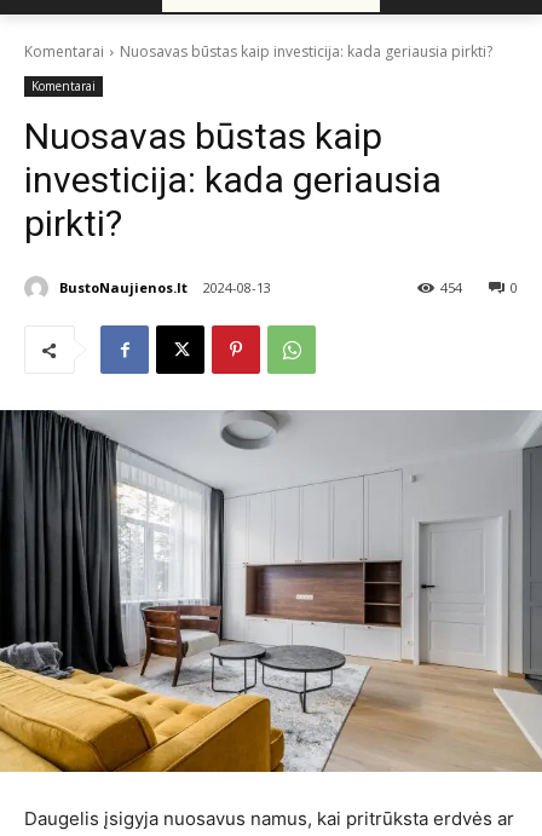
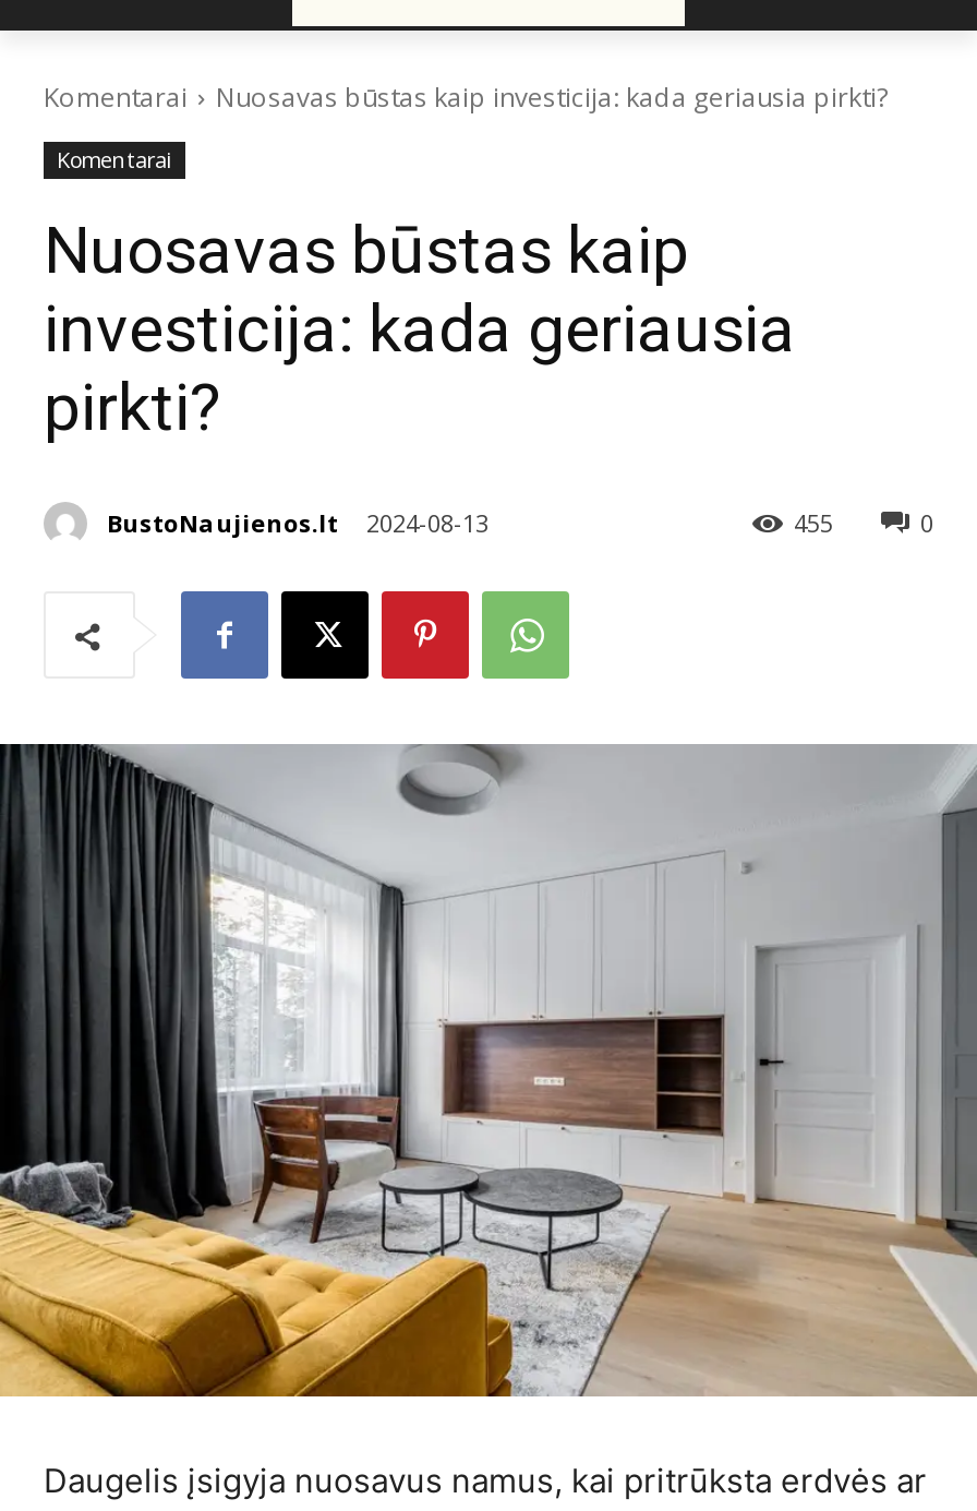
[440,278,462,297] 454 -> [794,506,833,539] 455

